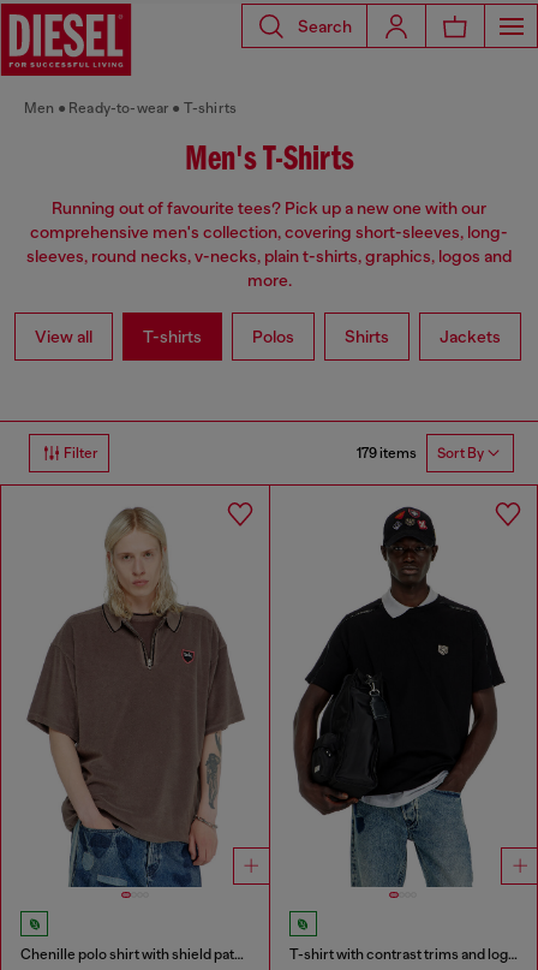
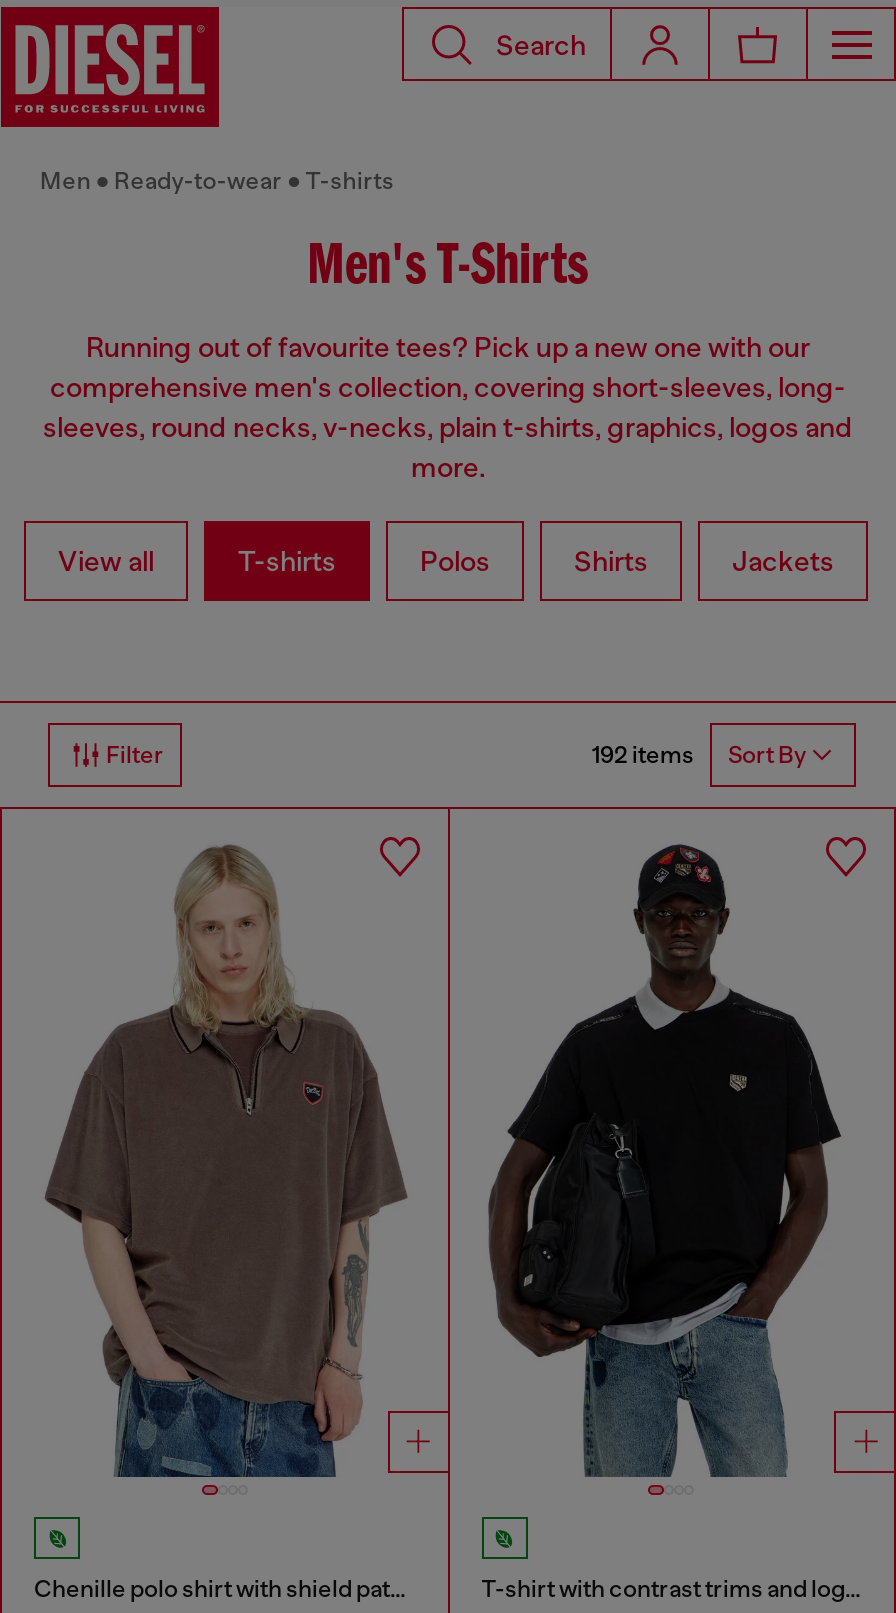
[357,445,484,462] 179 items Sort By -> [592,741,806,770] 192 items Sort By

